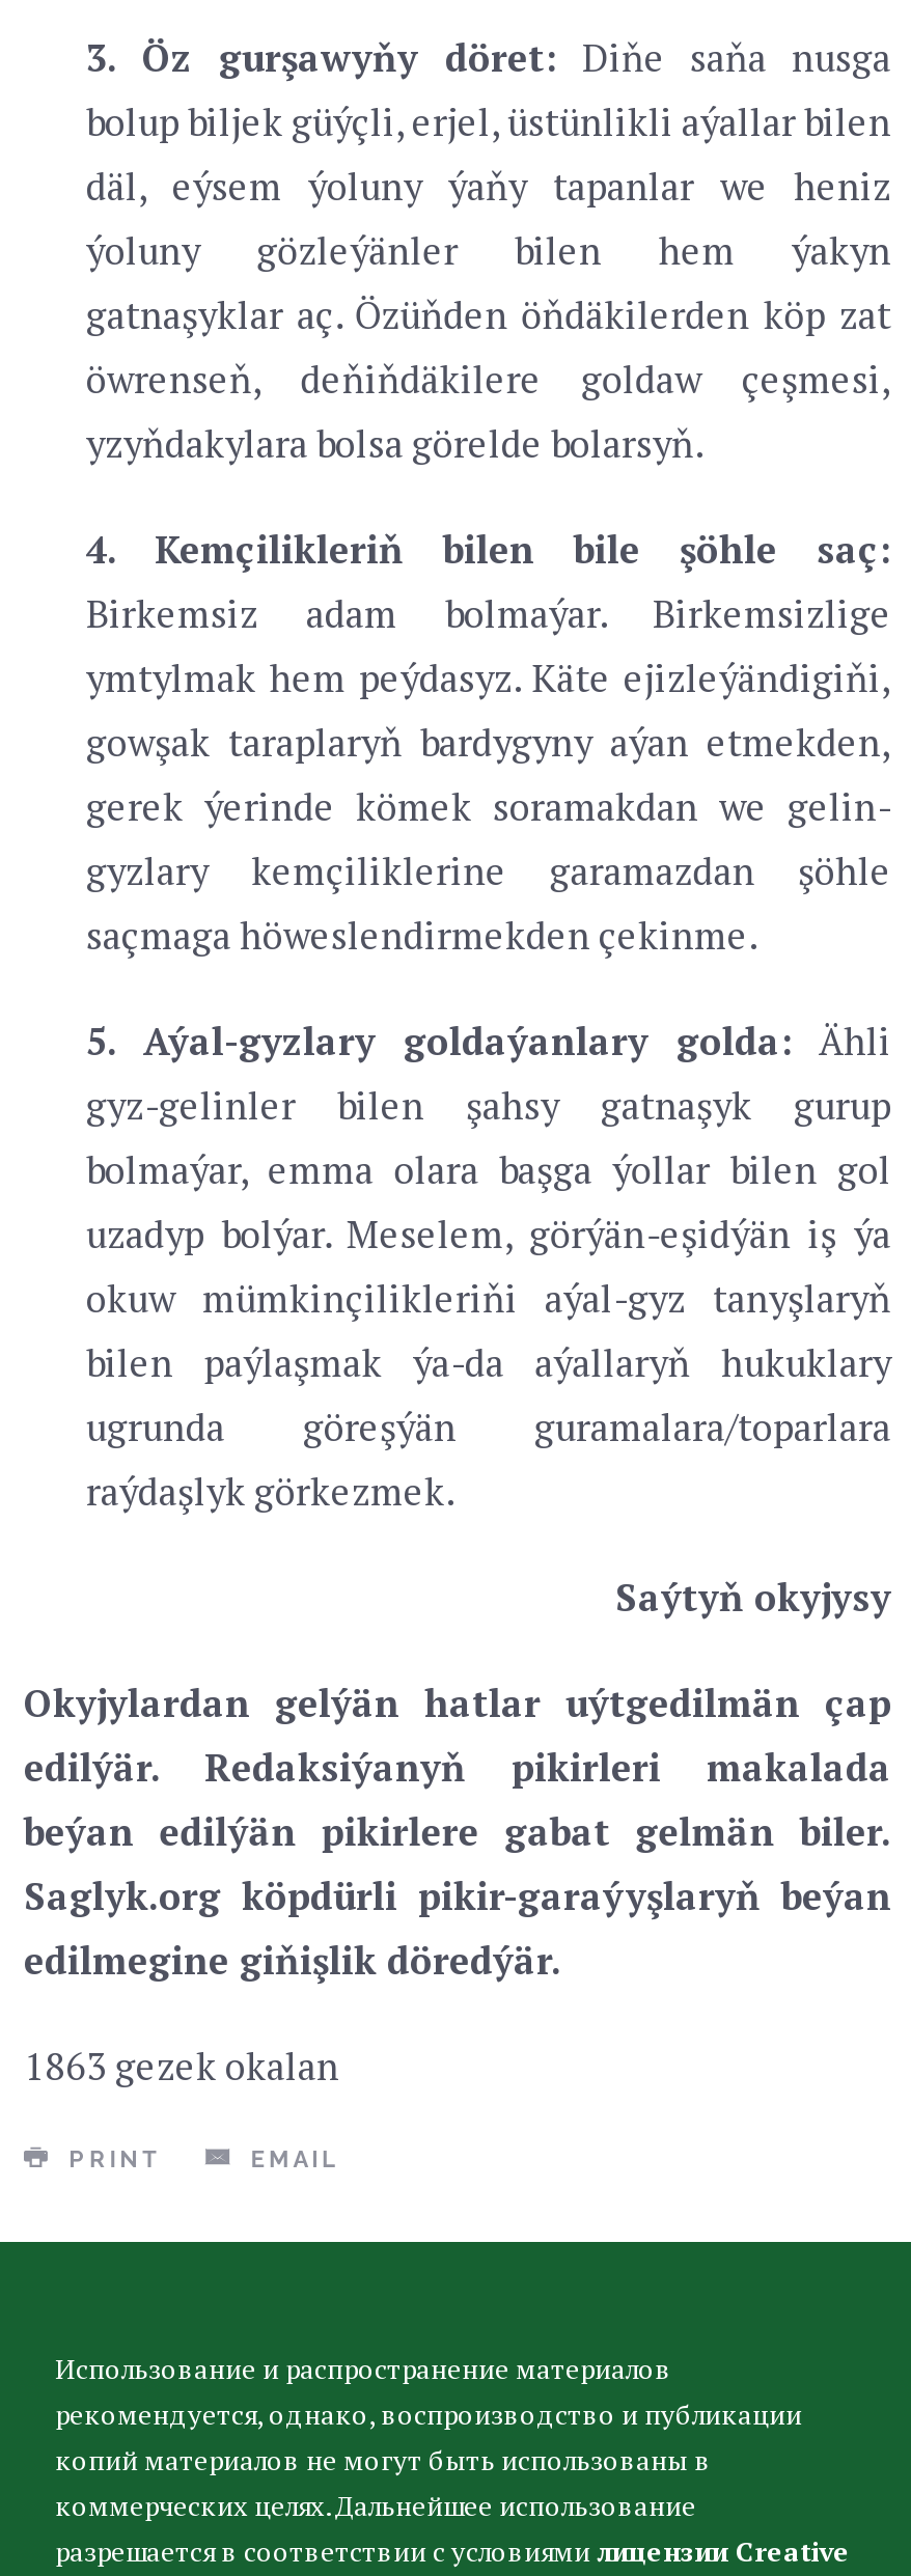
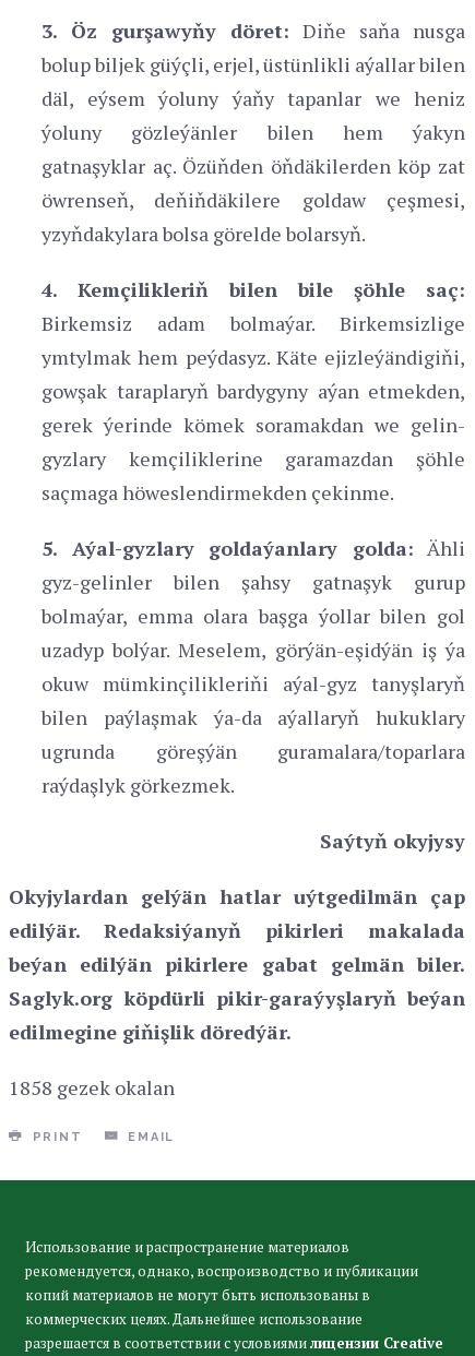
[24,2040,339,2090] 1863 gezek okalan -> [9,1074,175,1100] 1858 gezek okalan

